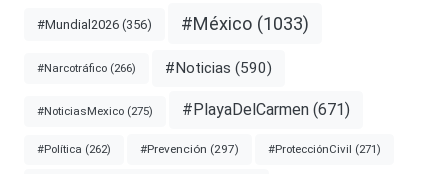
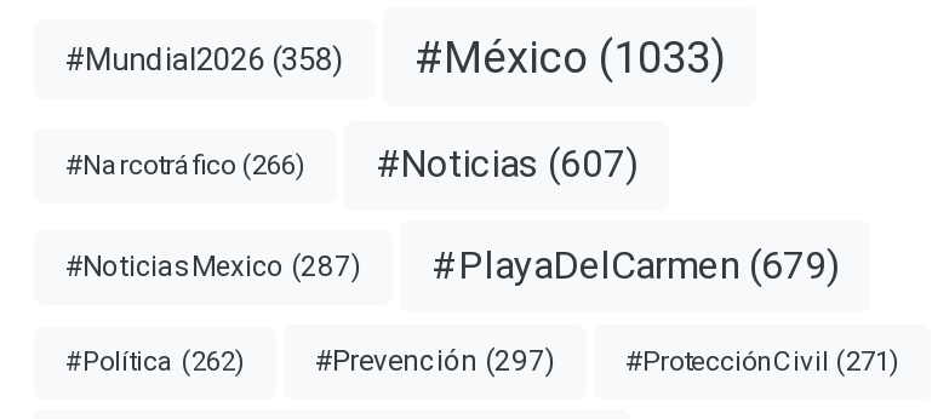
[37,13,309,34] #Mundial2026 (356) #México (1033) -> [65,31,725,82] #Mundial2026 (358) #México (1033)
[165,59,272,77] #Noticias (590) -> [376,141,637,185] #Noticias (607)
[37,104,153,118] #NoticiasMexico (275) -> [65,250,361,284] #NoticiasMexico (287)
[182,100,350,119] #PlayaDelCarmen (671) -> [431,242,839,288] #PlayaDelCarmen (679)

